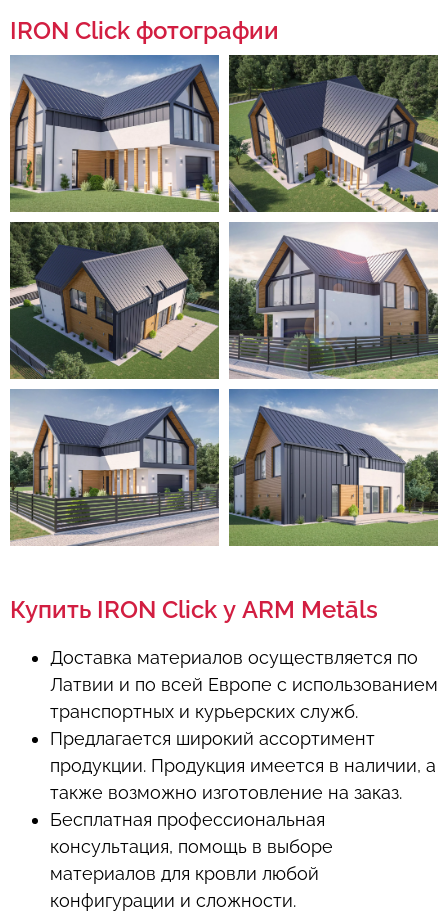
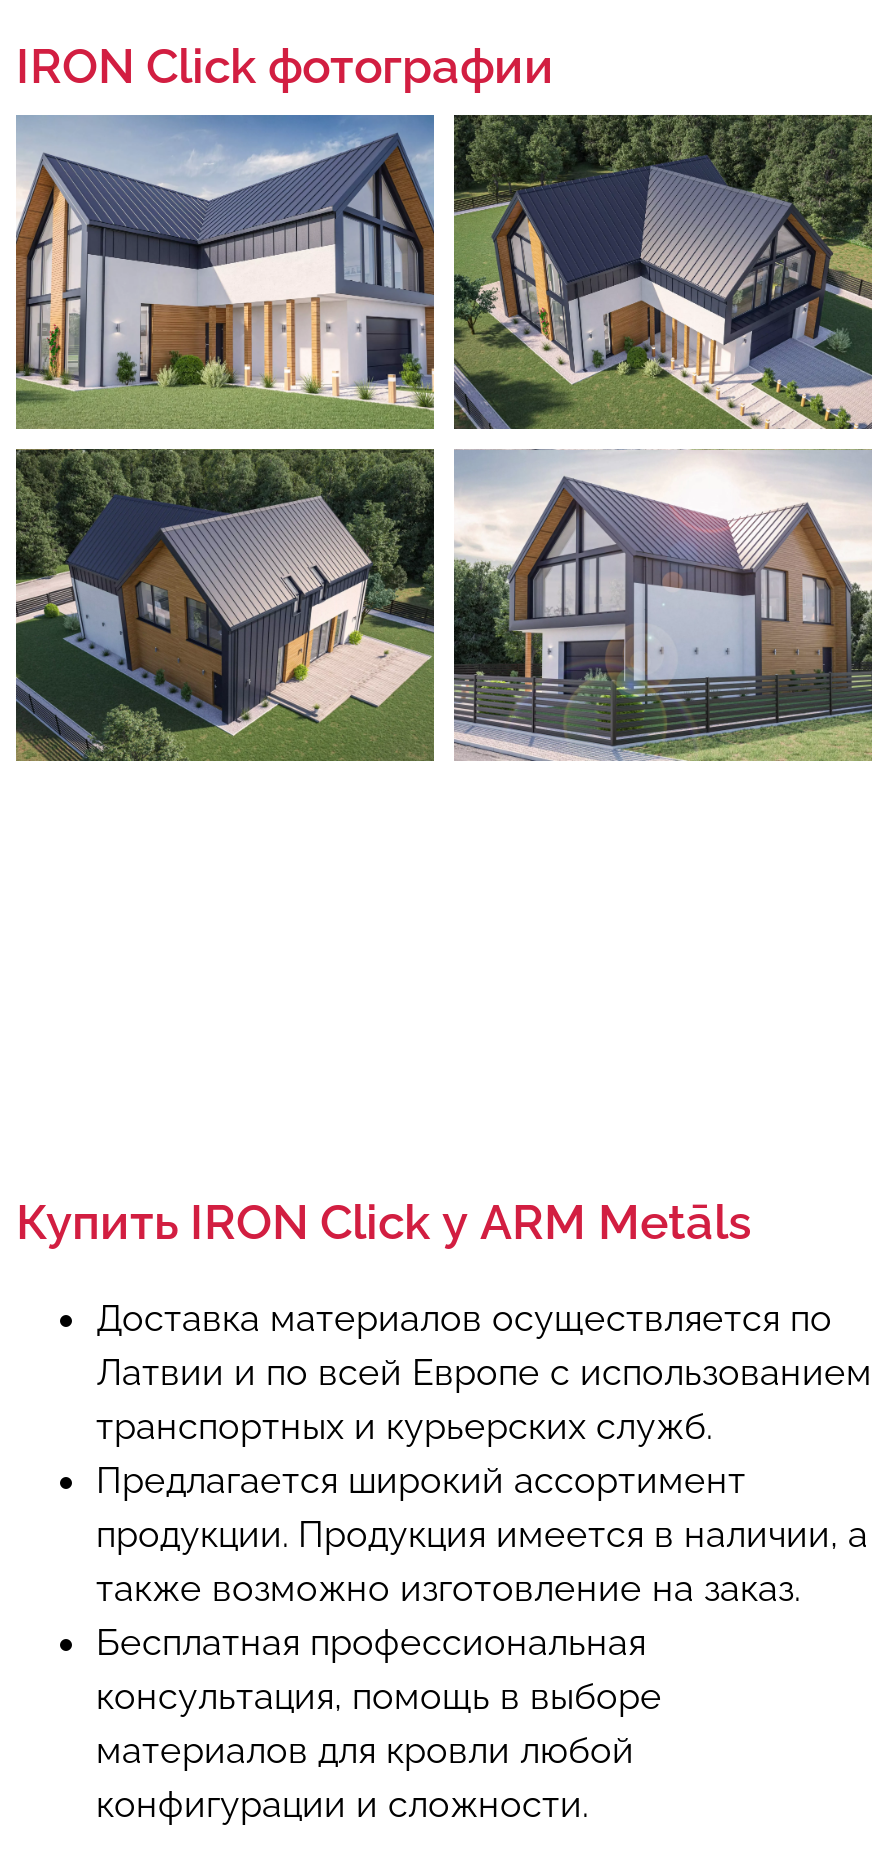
[9,388,220,547] [image] -> none
[228,388,439,547] [image] -> none

